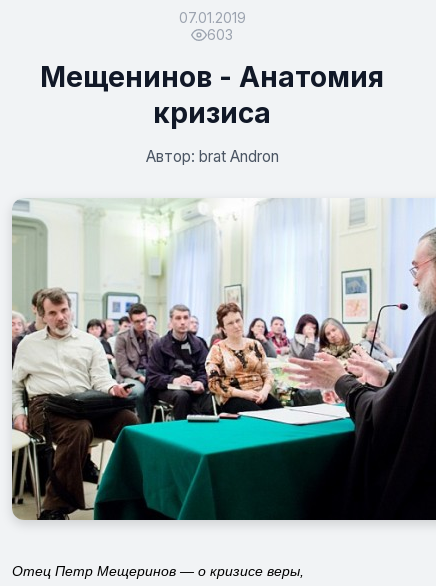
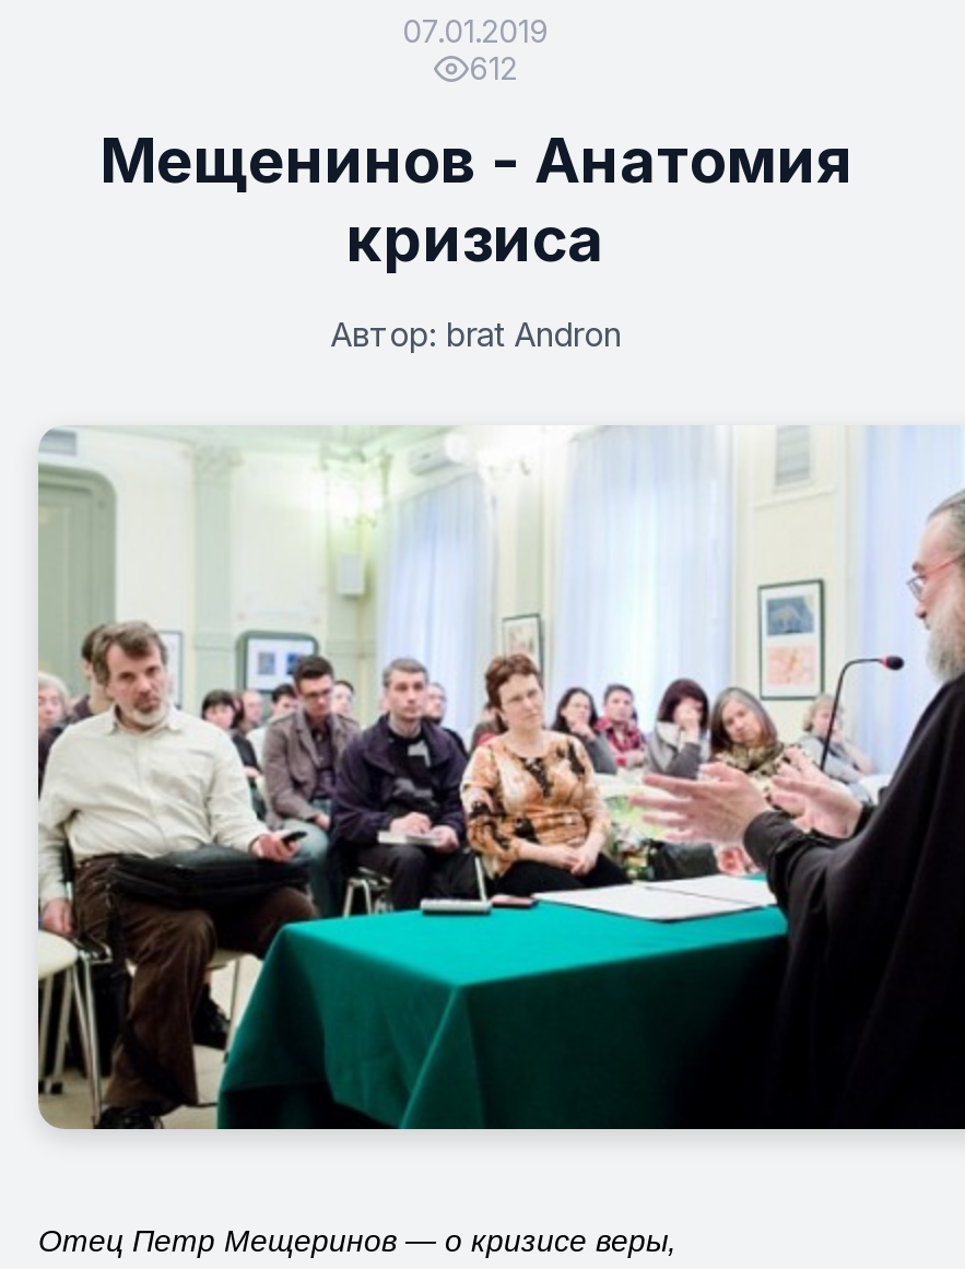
[207,26,233,43] 603 -> [469,49,517,86] 612

